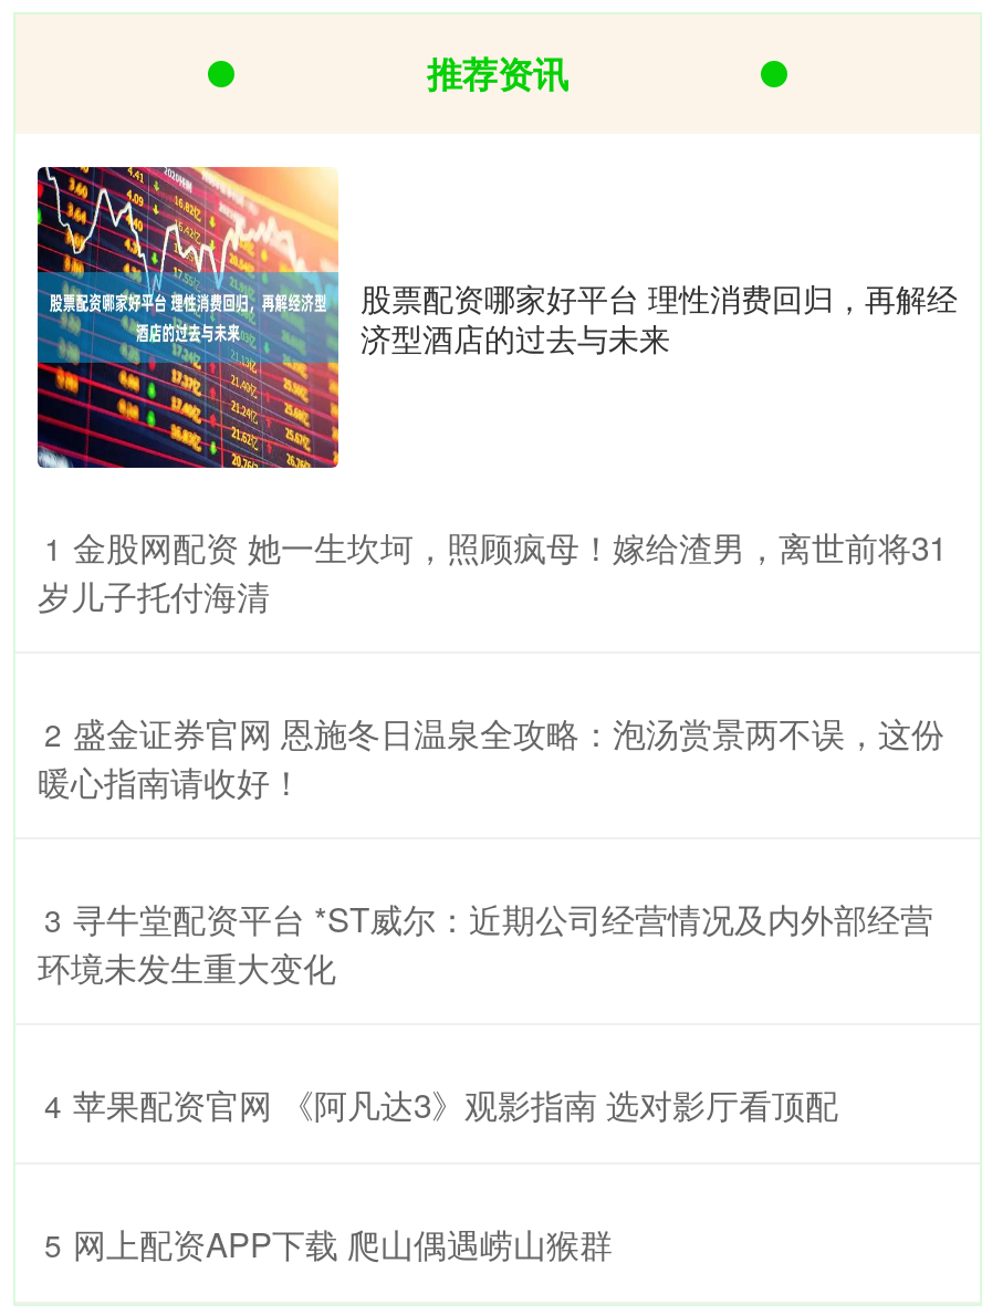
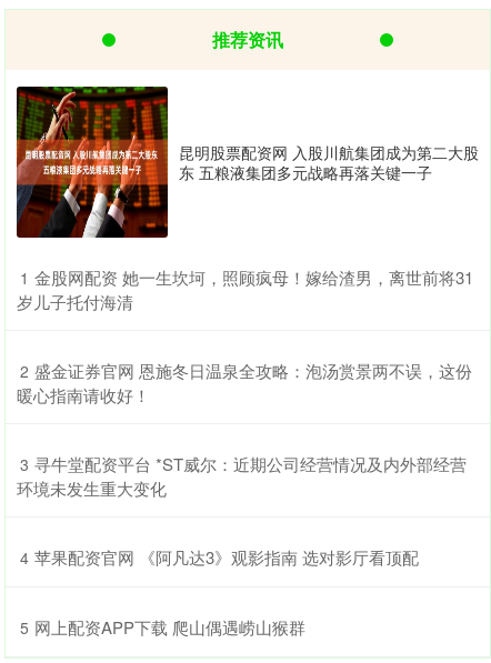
[35,165,958,470] [image] | 股票配资哪家好平台 理性消费回归，再解经 | 济型酒店的过去与未来 -> [16,86,479,239] [image] | 昆明股票配资网 入股川航集团成为第二大股 | 东 五粮液集团多元战略再落关键一子

